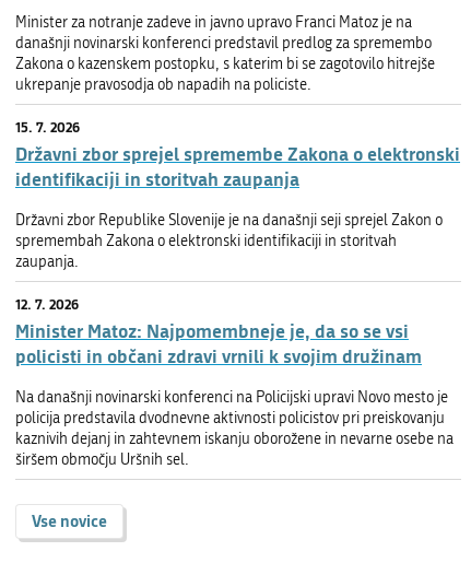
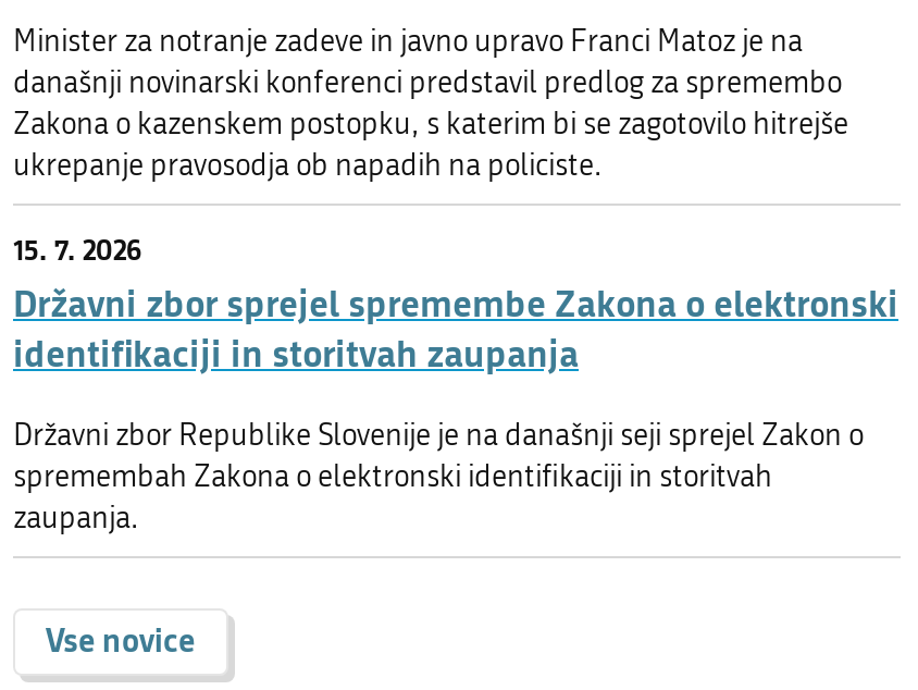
[15,294,454,469] 12. 7. 2026 | Minister Matoz: Najpomembneje je, da so se vsi | policisti in občani zdravi vrnili k svojim družinam | Na današnji novinarski konferenci na Policijski upravi Novo mesto je | policija predstavila dvodnevne aktivnosti policistov pri preiskovanju | kaznivih dejanj in zahtevnem iskanju oborožene in nevarne osebe na | širšem območju Uršnih sel. -> none

